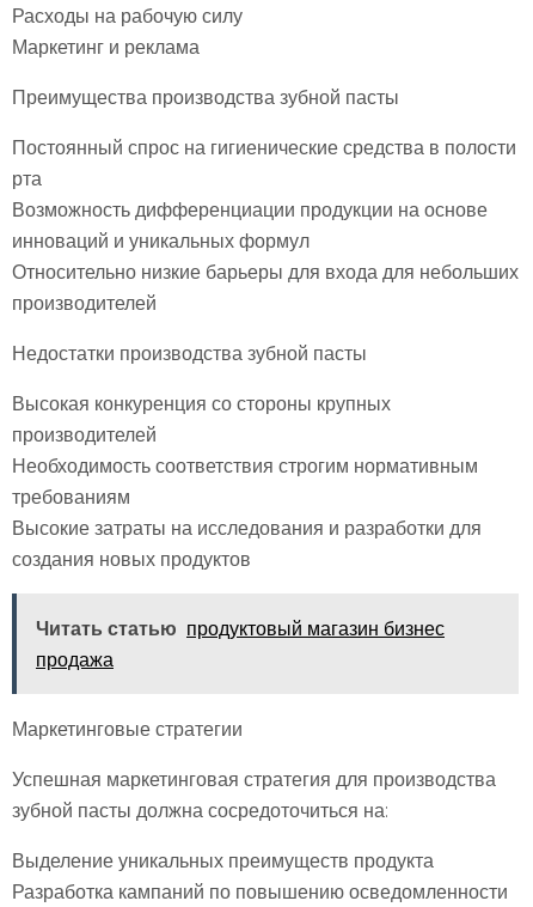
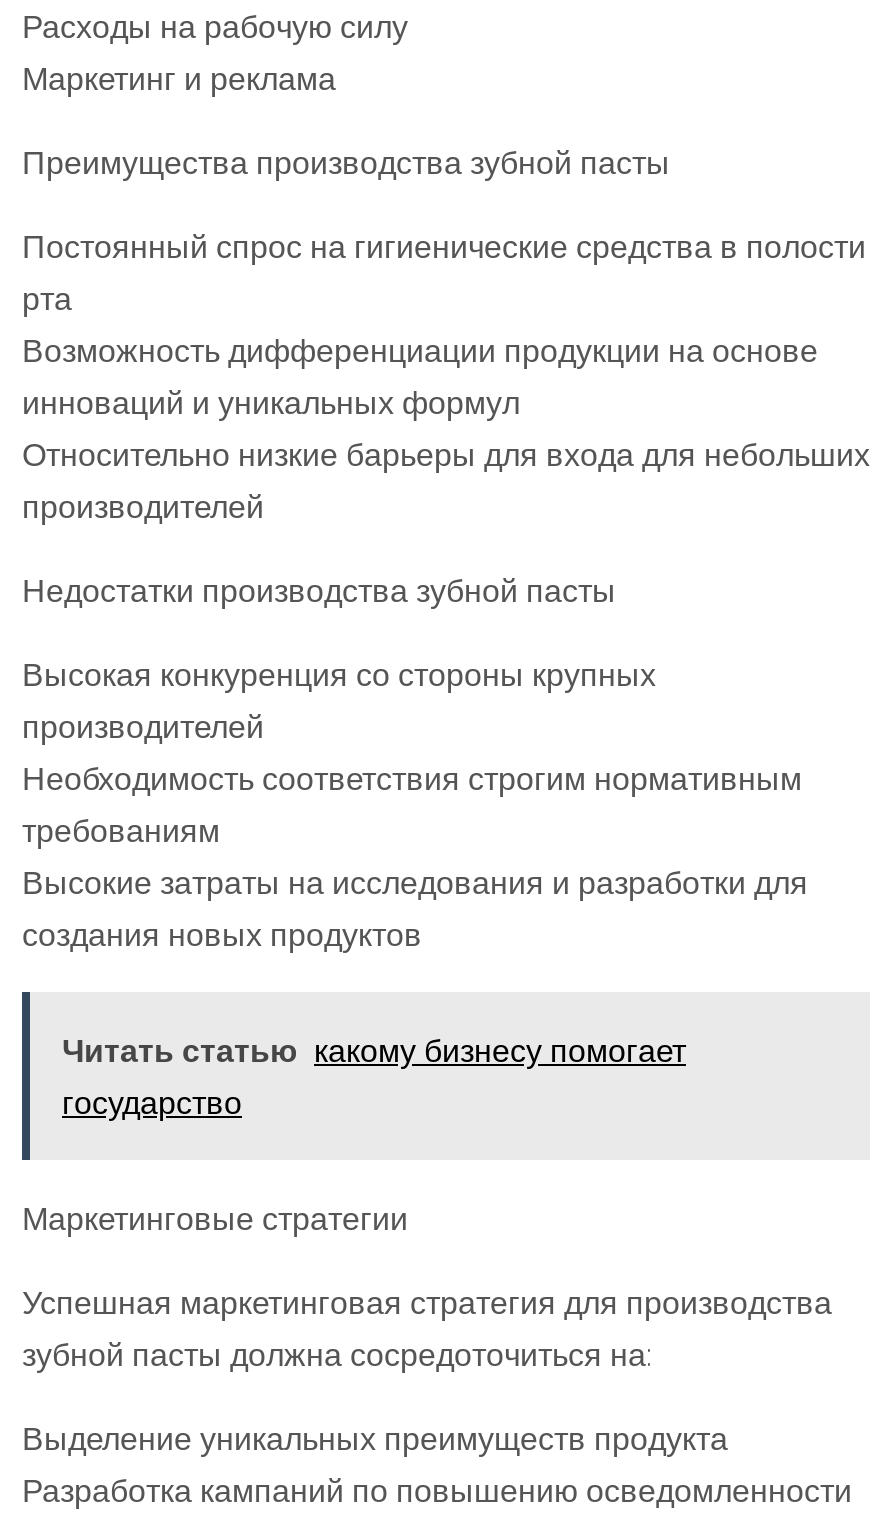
[36,616,445,671] Читать статью продуктовый магазин бизнес | продажа -> [62,1030,686,1122] Читать статью какому бизнесу помогает | государство

